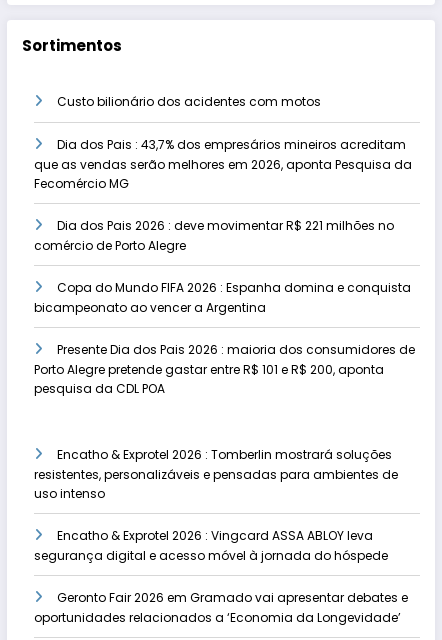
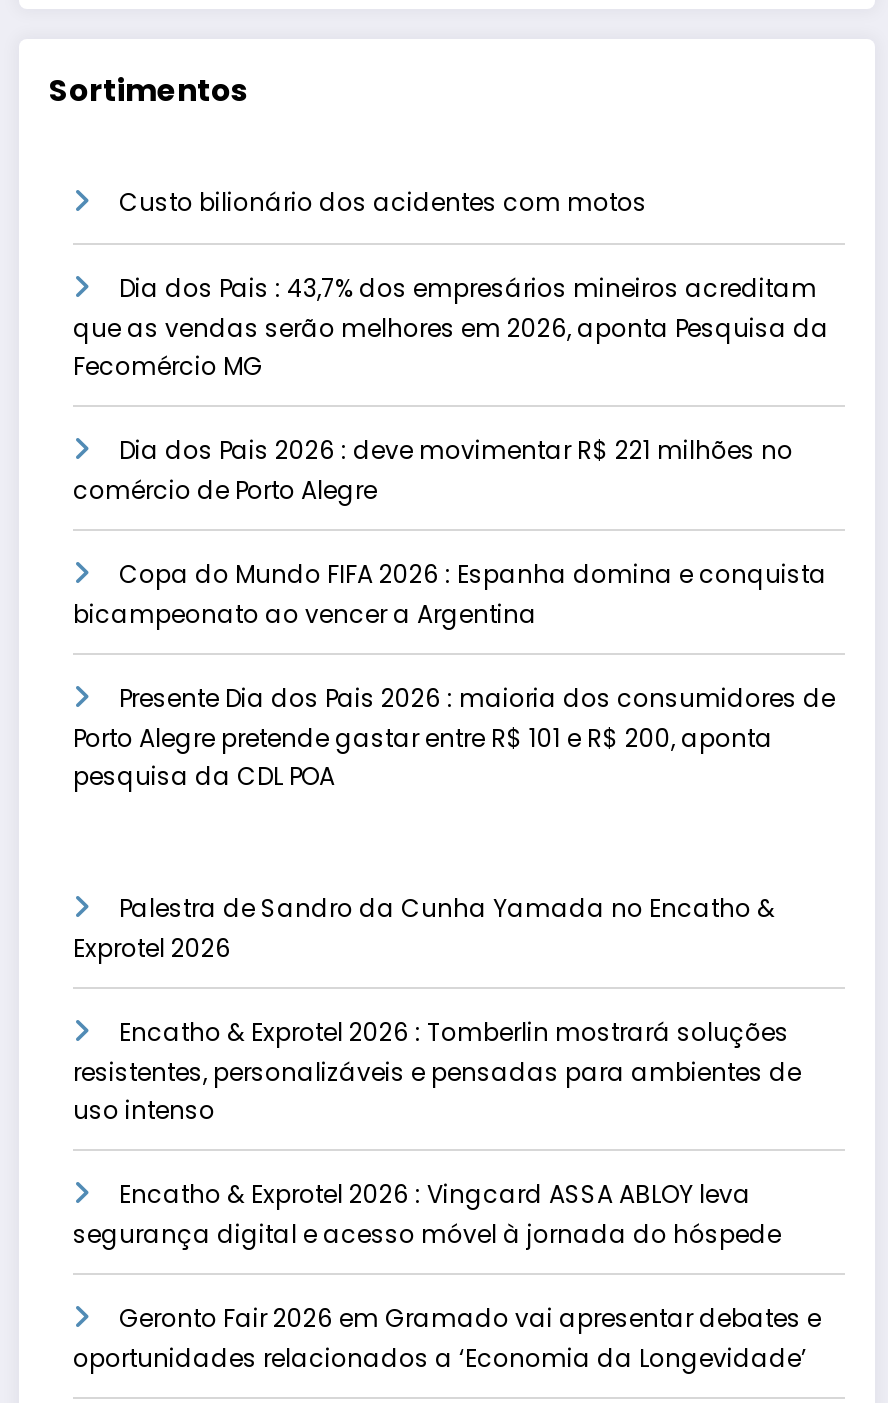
none -> [73,891,775,965] Palestra de Sandro da Cunha Yamada no Encatho & | Exprotel 2026

